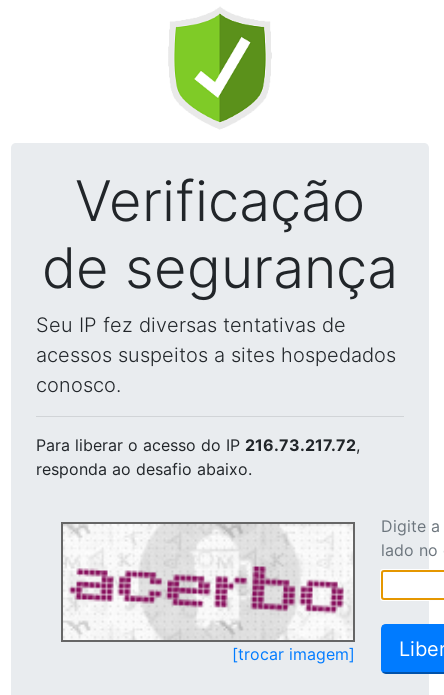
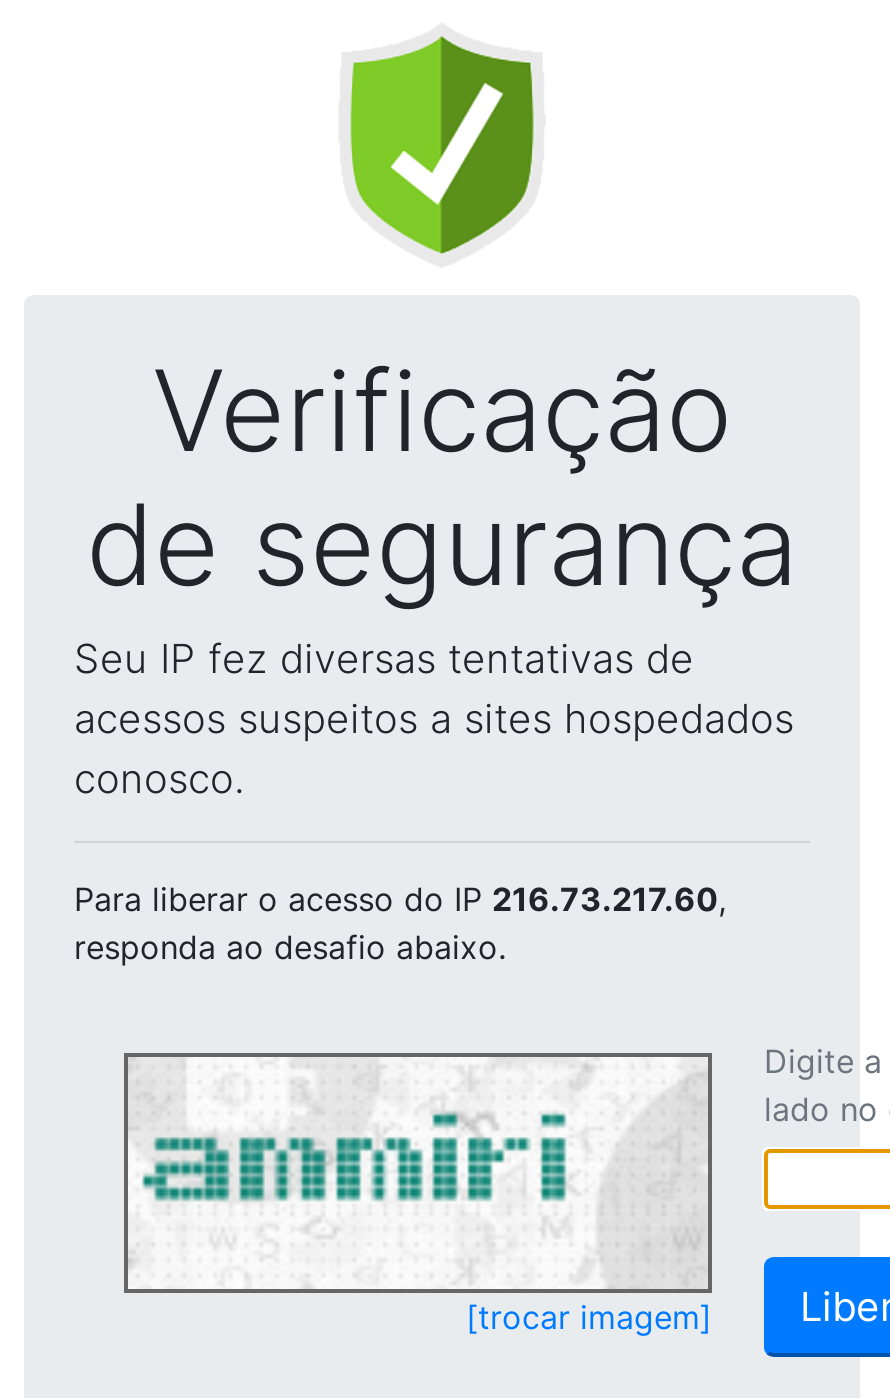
[36,435,360,455] Para liberar o acesso do IP 216.73.217.72, -> [74,879,726,919] Para liberar o acesso do IP 216.73.217.60,
[67,526,351,638] [image] -> [136,1059,704,1287] [image]

